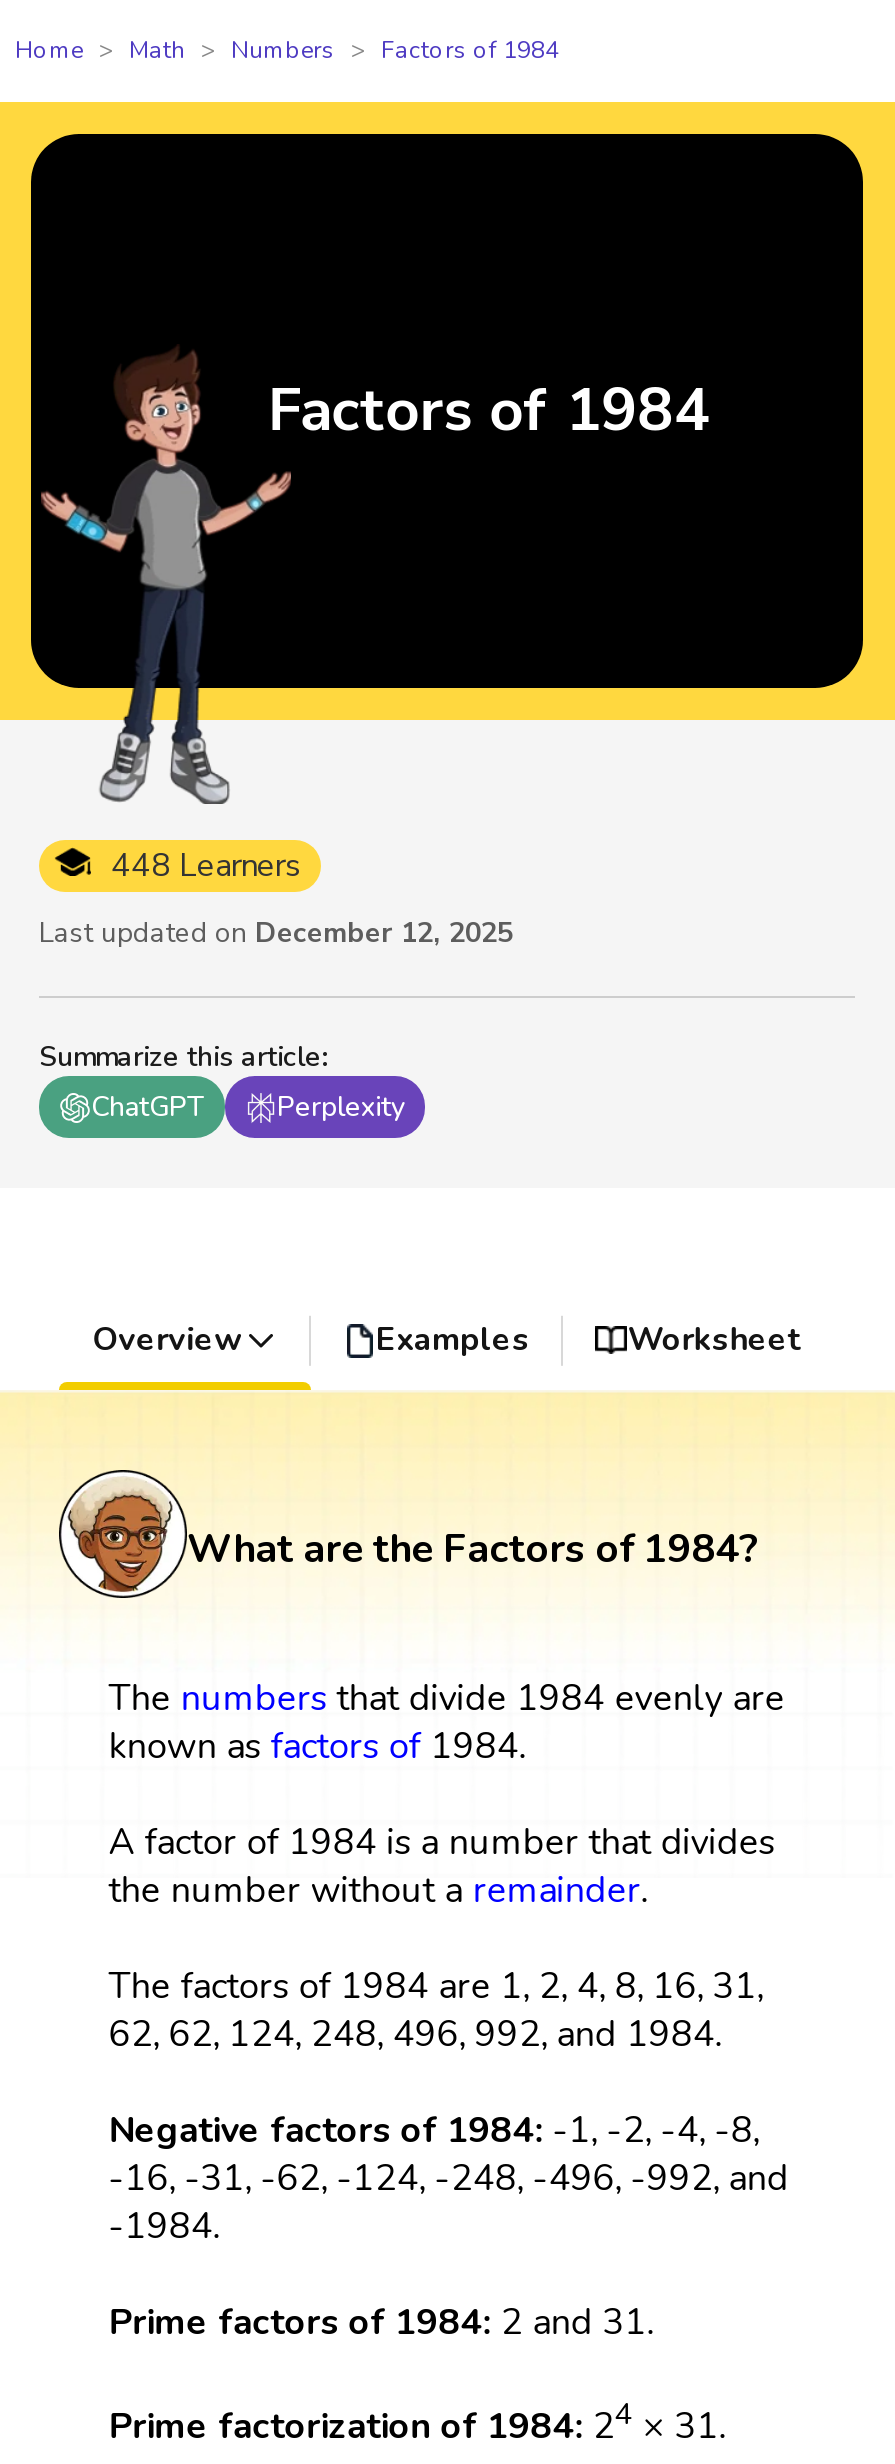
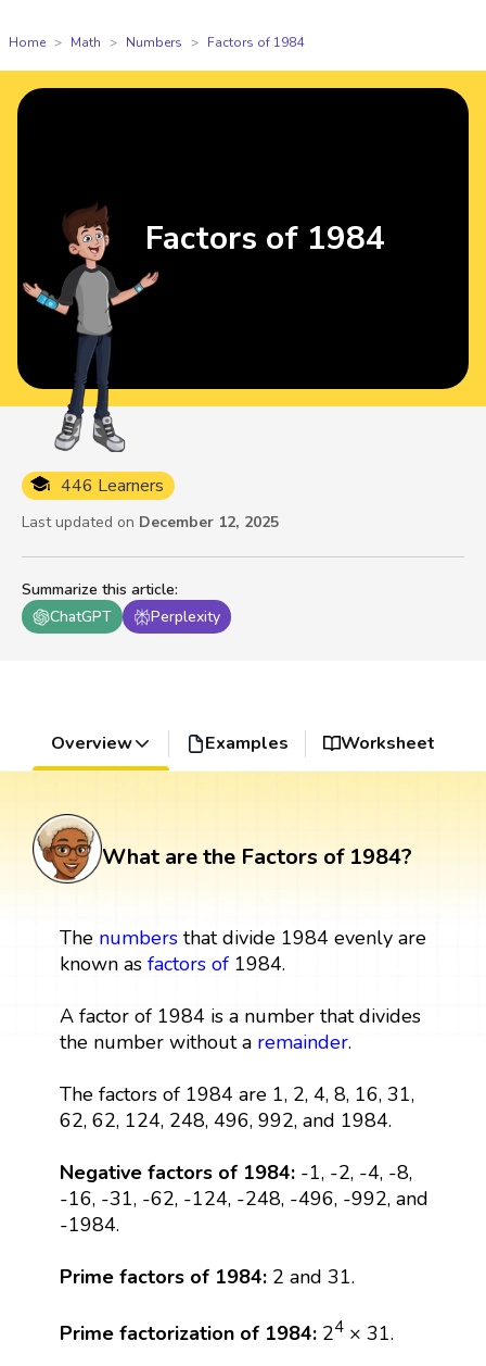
[111,845,301,889] 448 Learners -> [61,474,164,498] 446 Learners

